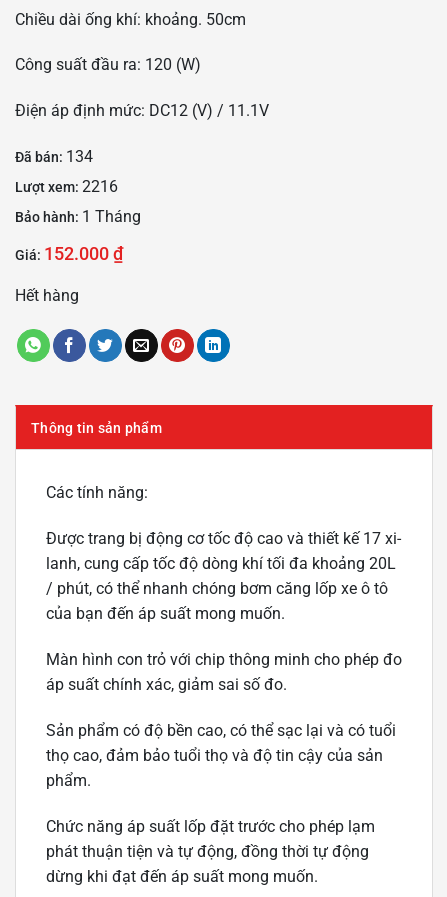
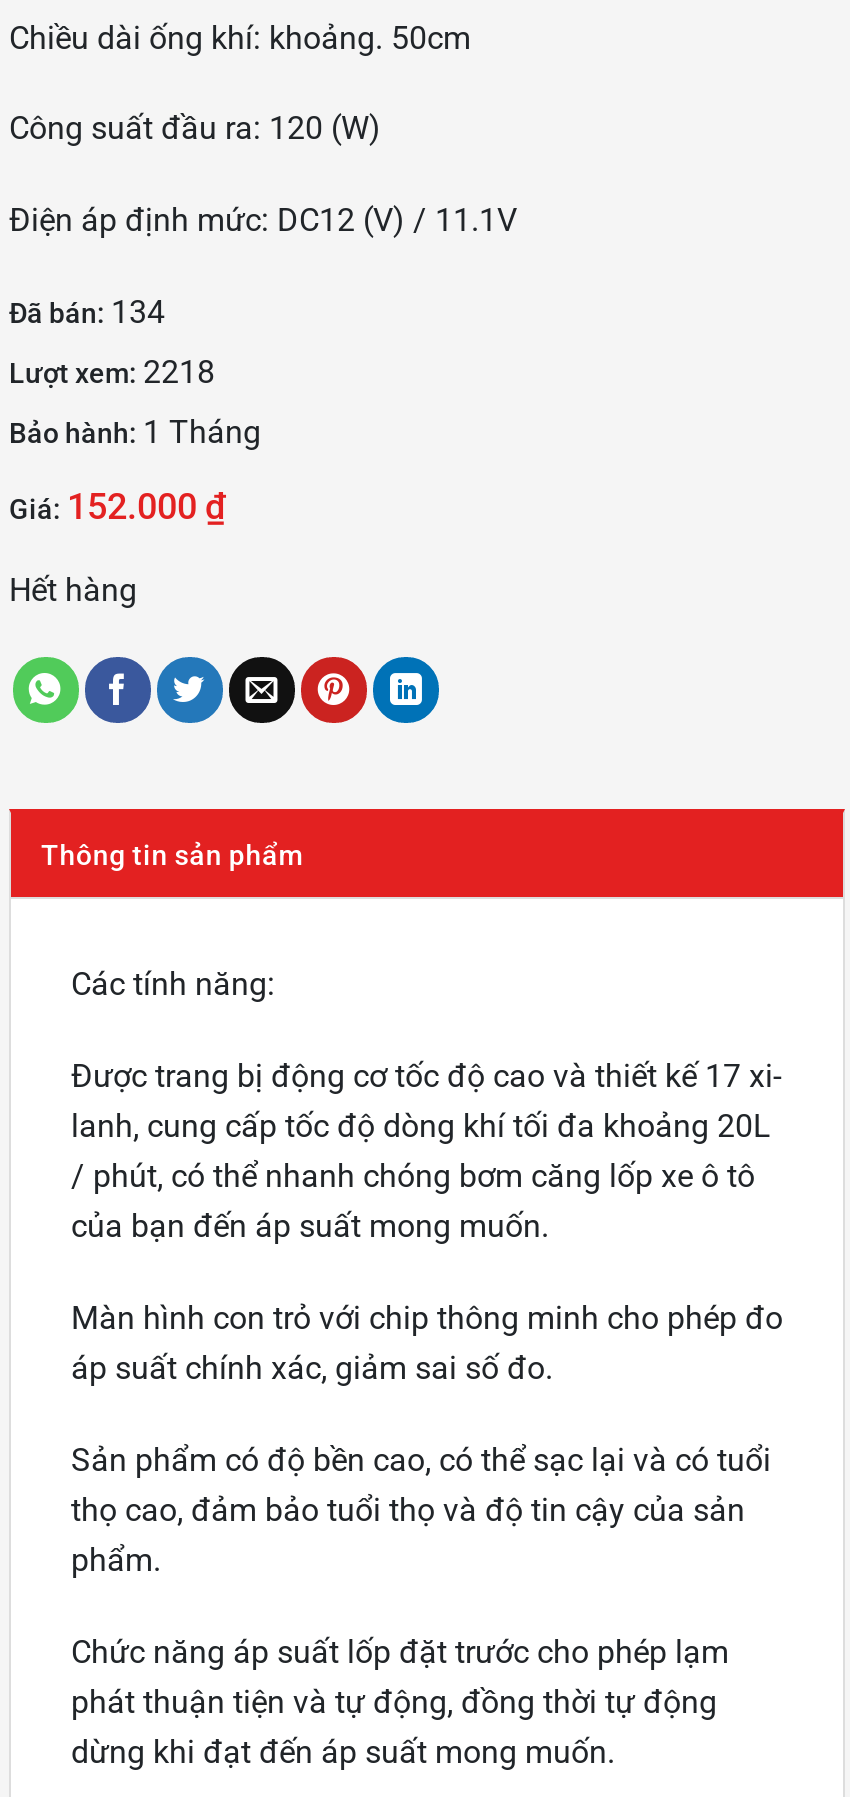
[15,177,118,196] Lượt xem: 2216 -> [9,353,215,391] Lượt xem: 2218

